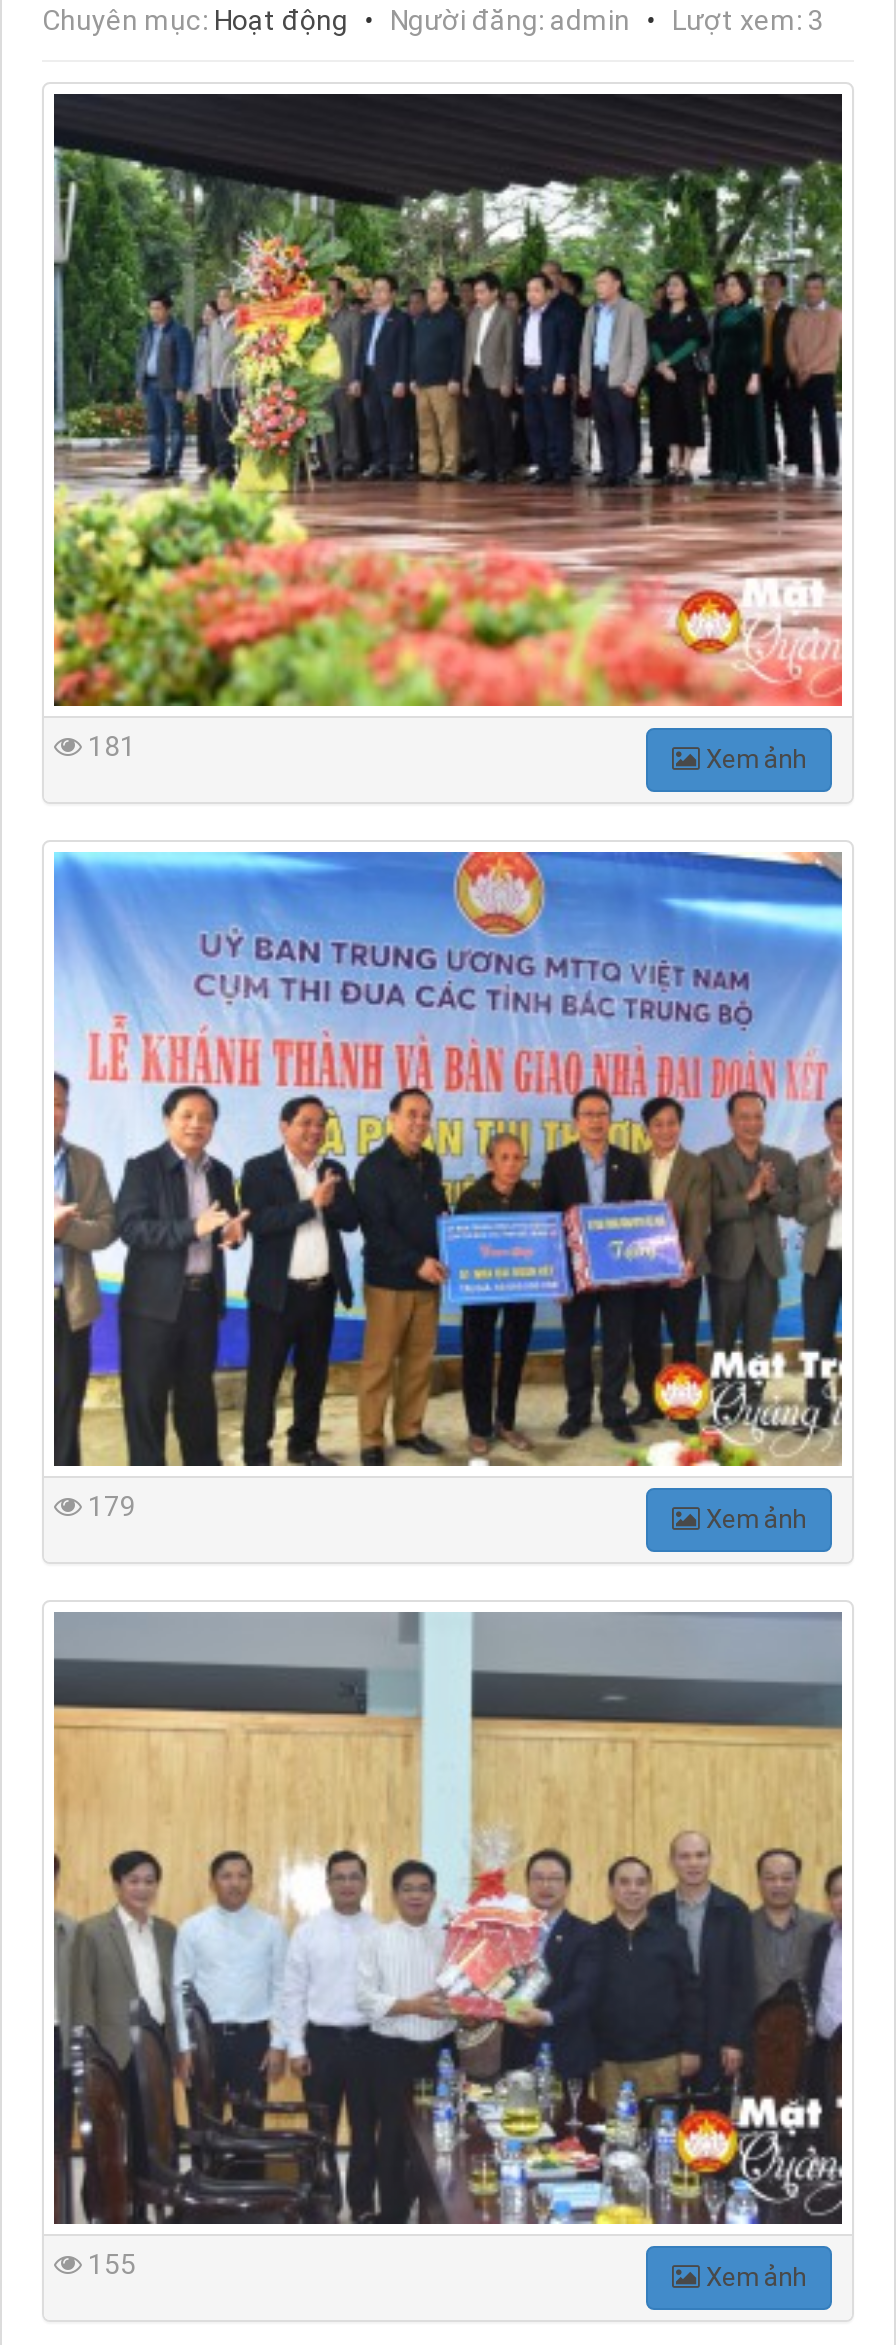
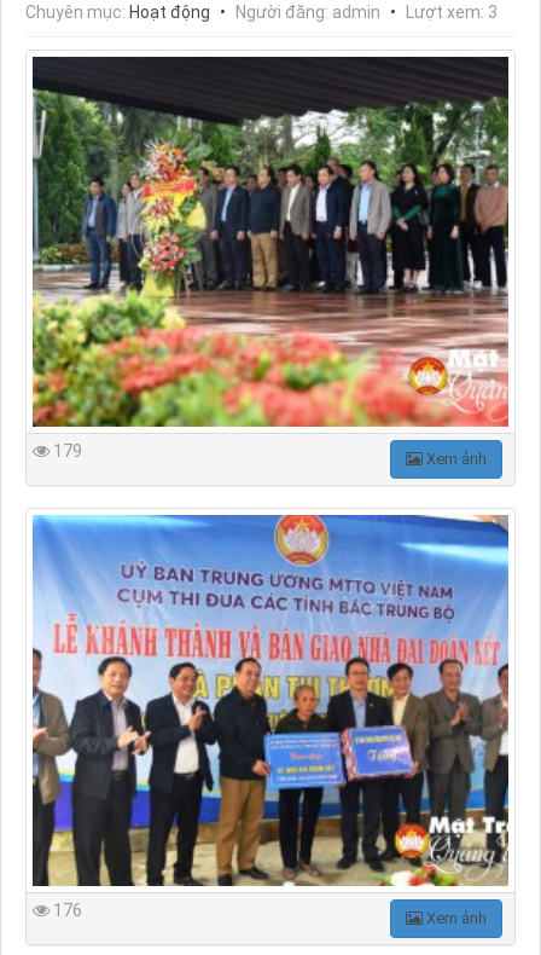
[82,731,806,775] 181 | Xem ảnh -> none
[52,1612,844,2281] [image] | 155 -> [31,514,510,920] [image] | 176

